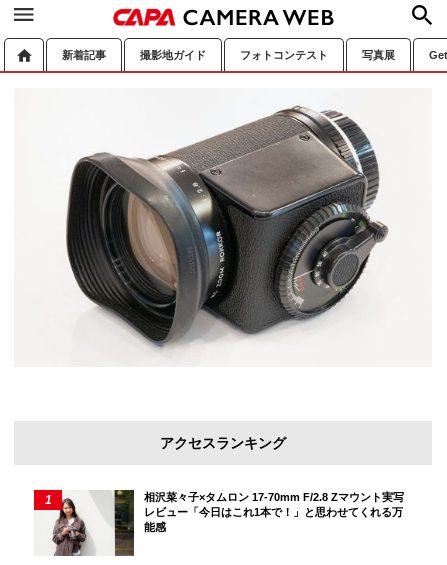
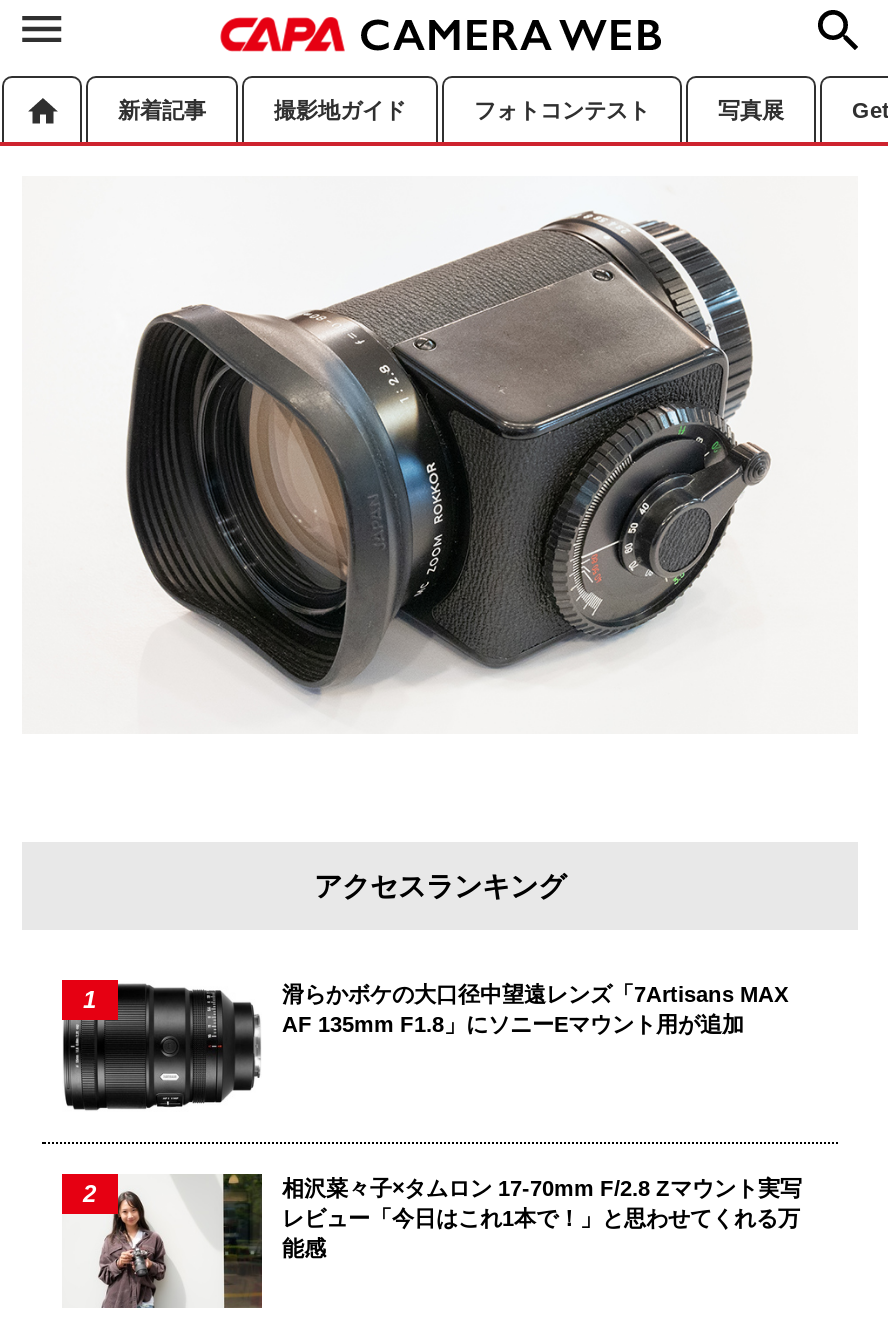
none -> [62,978,788,1110] [image] | 滑らかボケの大口径中望遠レンズ「7Artisans MAX | AF 135mm F1.8」にソニーEマウント用が追加

